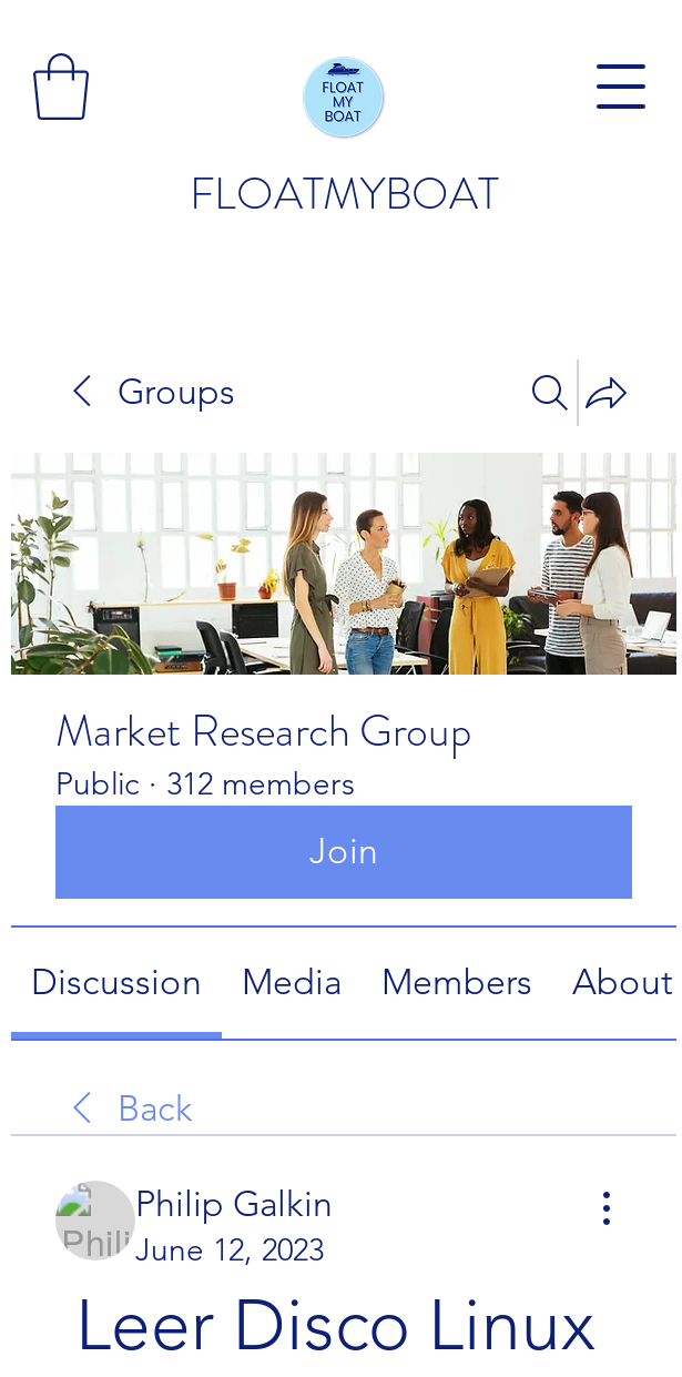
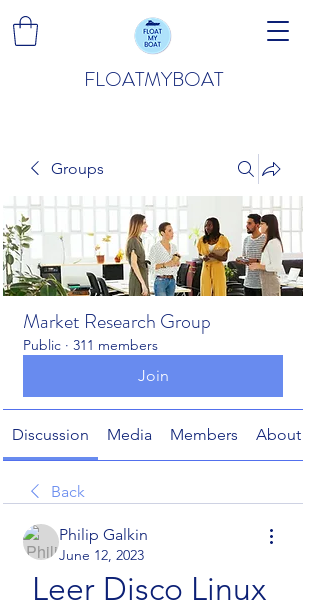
[55,763,355,803] Public · 312 members -> [23,336,158,354] Public · 311 members

